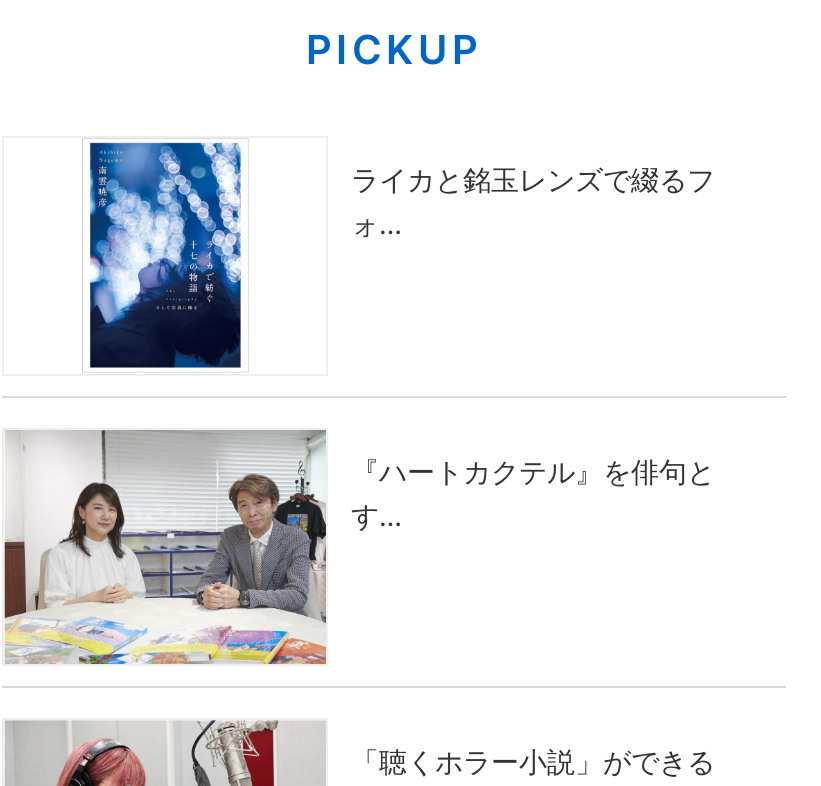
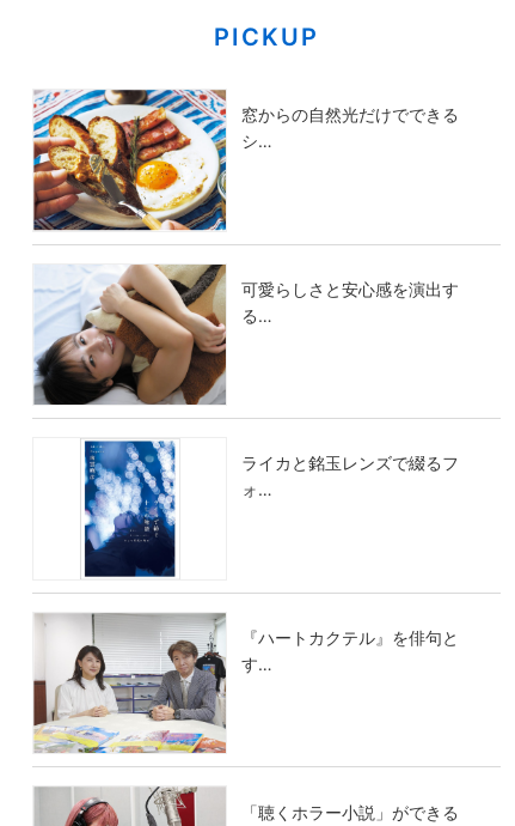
none -> [32,89,458,231] [image] | 窓からの自然光だけでできる | シ…
none -> [33,265,458,406] [image] | 可愛らしさと安心感を演出す | る…

